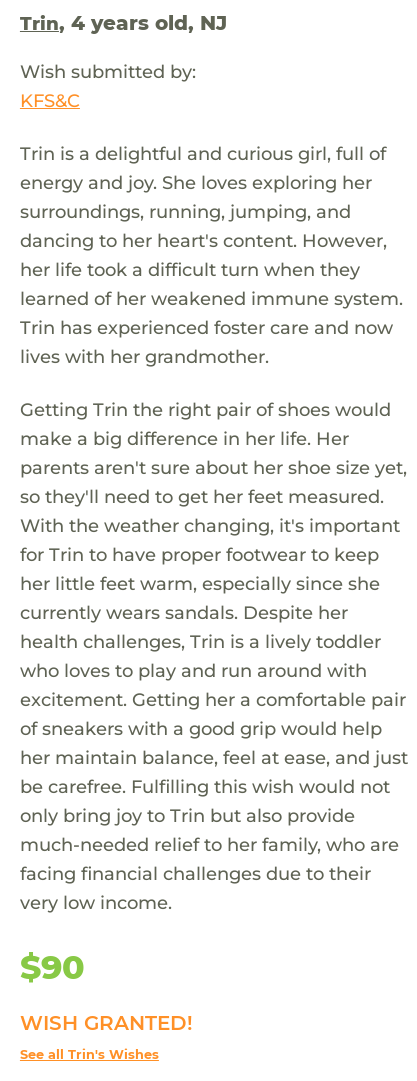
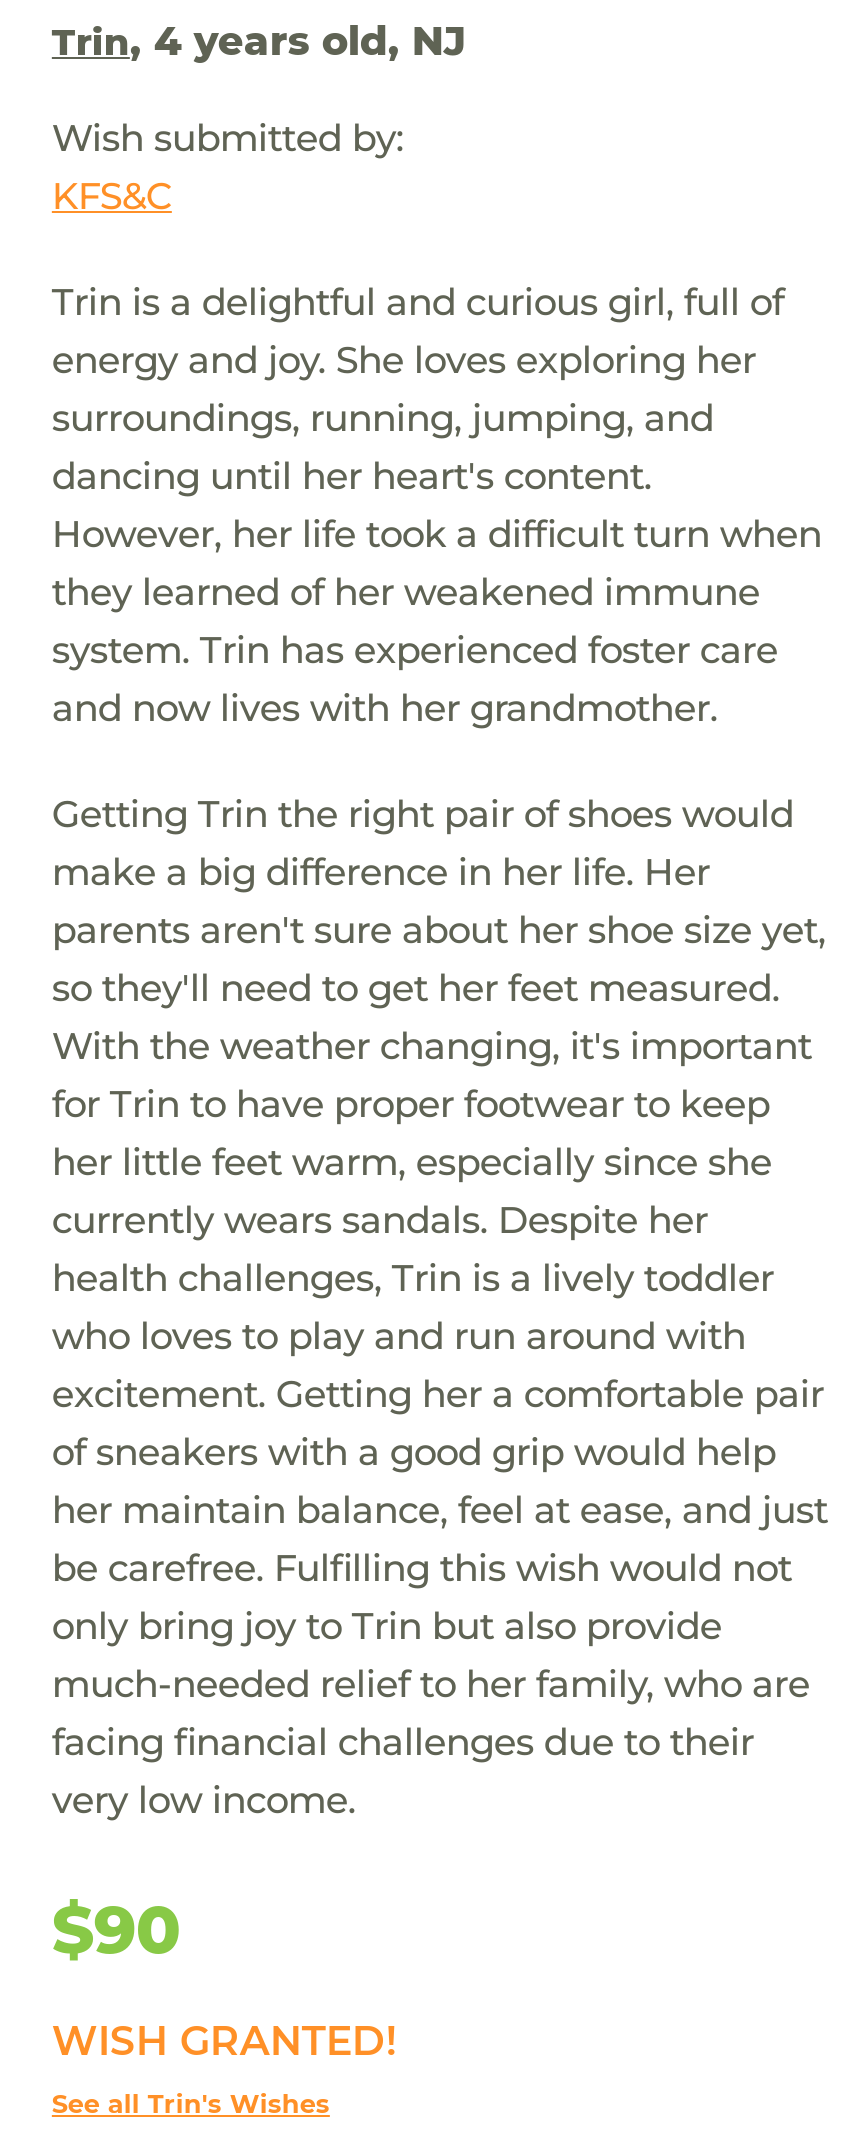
[20,229,403,368] dancing to her heart's content. However, | her life took a difficult turn when they | learned of her weakened immune system. | Trin has experienced foster care and now | lives with her grandmother. -> [52,452,822,730] dancing until her heart's content. | However, her life took a difficult turn when | they learned of her weakened immune | system. Trin has experienced foster care | and now lives with her grandmother.

